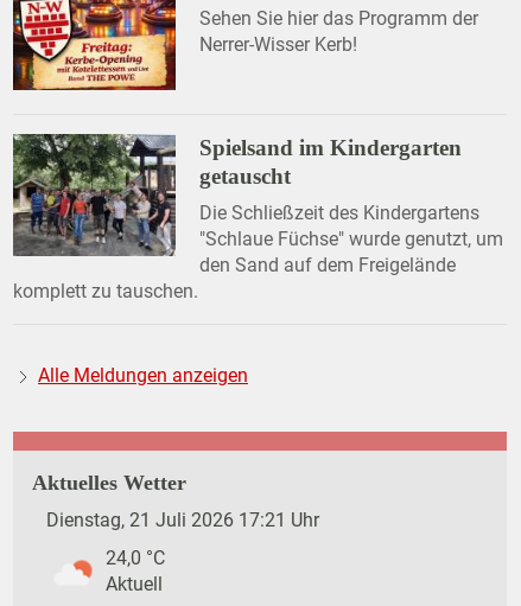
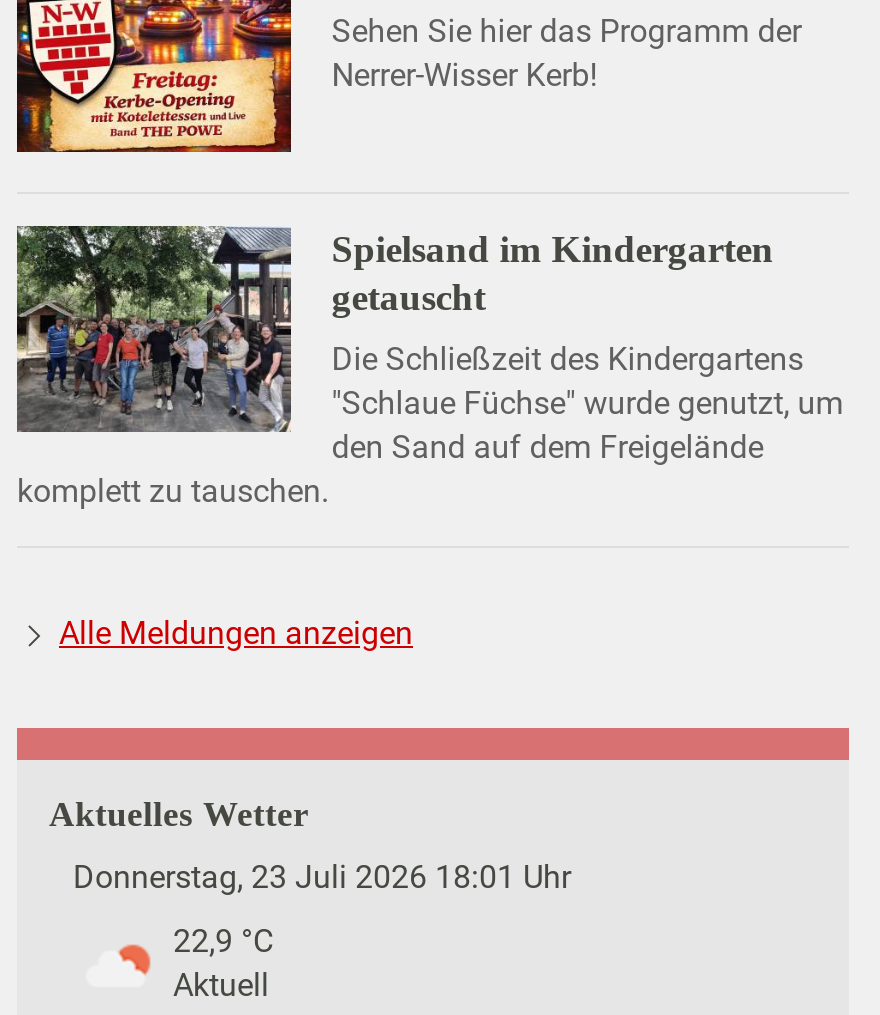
[46,509,319,531] Dienstag, 21 Juli 2026 17:21 Uhr -> [73,858,571,896] Donnerstag, 23 Juli 2026 18:01 Uhr
[106,547,165,569] 24,0 °C -> [173,922,273,960] 22,9 °C

